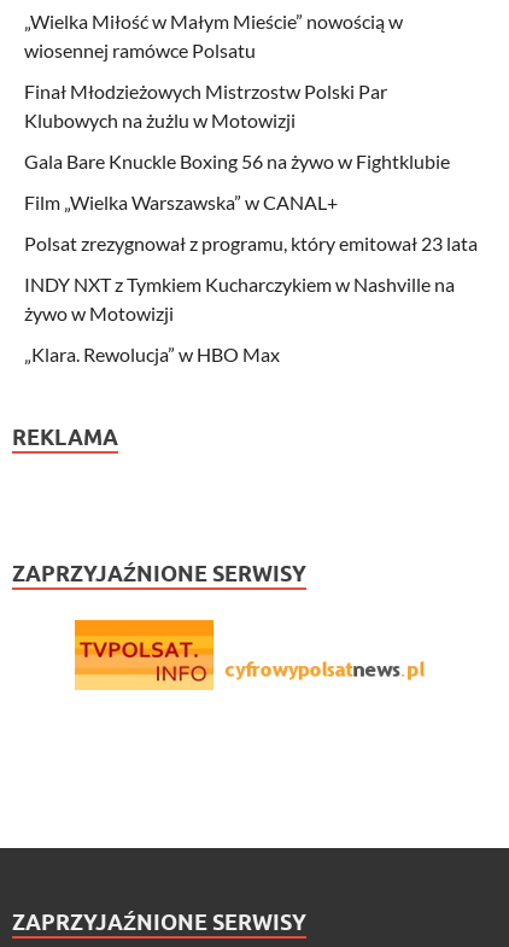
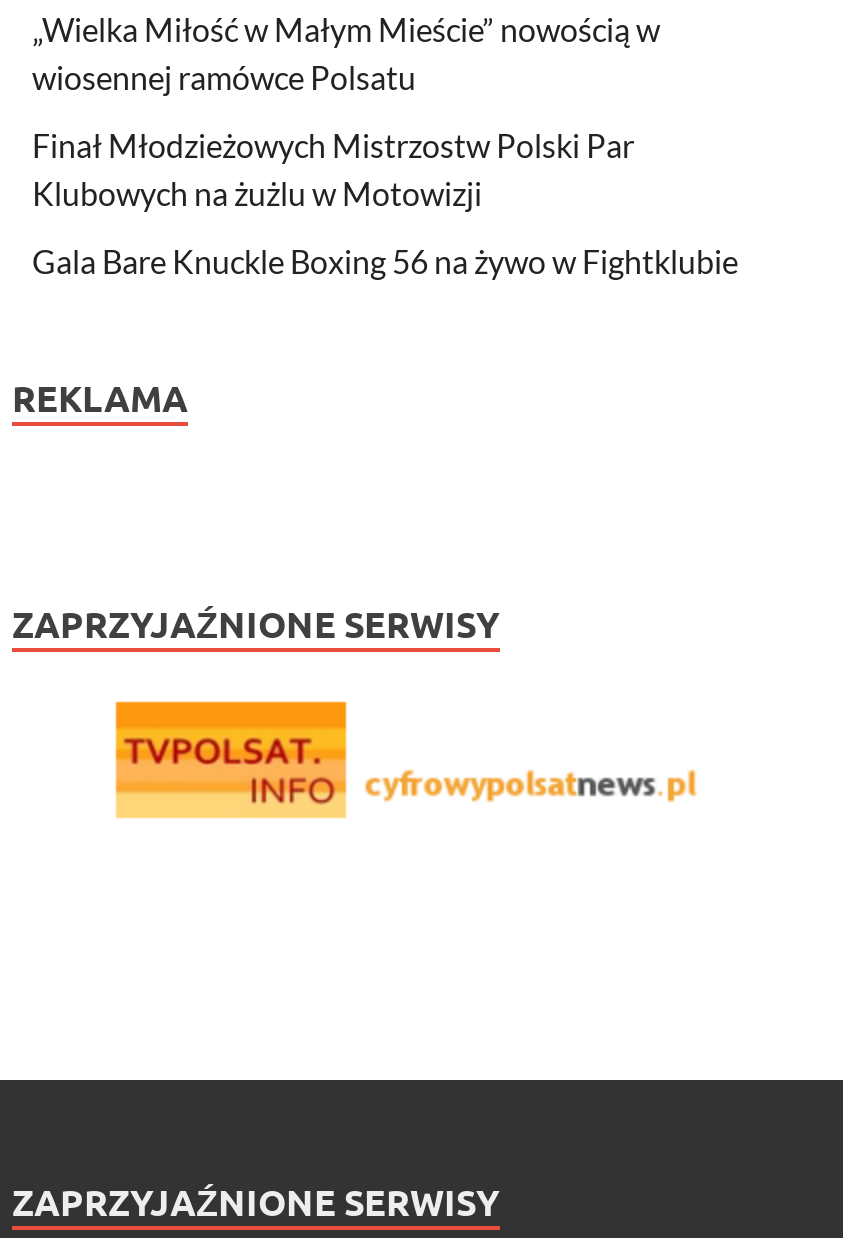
[24,190,478,365] Film „Wielka Warszawska” w CANAL+ | Polsat zrezygnował z programu, który emitował 23 lata | INDY NXT z Tymkiem Kucharczykiem w Nashville na | żywo w Motowizji | „Klara. Rewolucja” w HBO Max -> none

